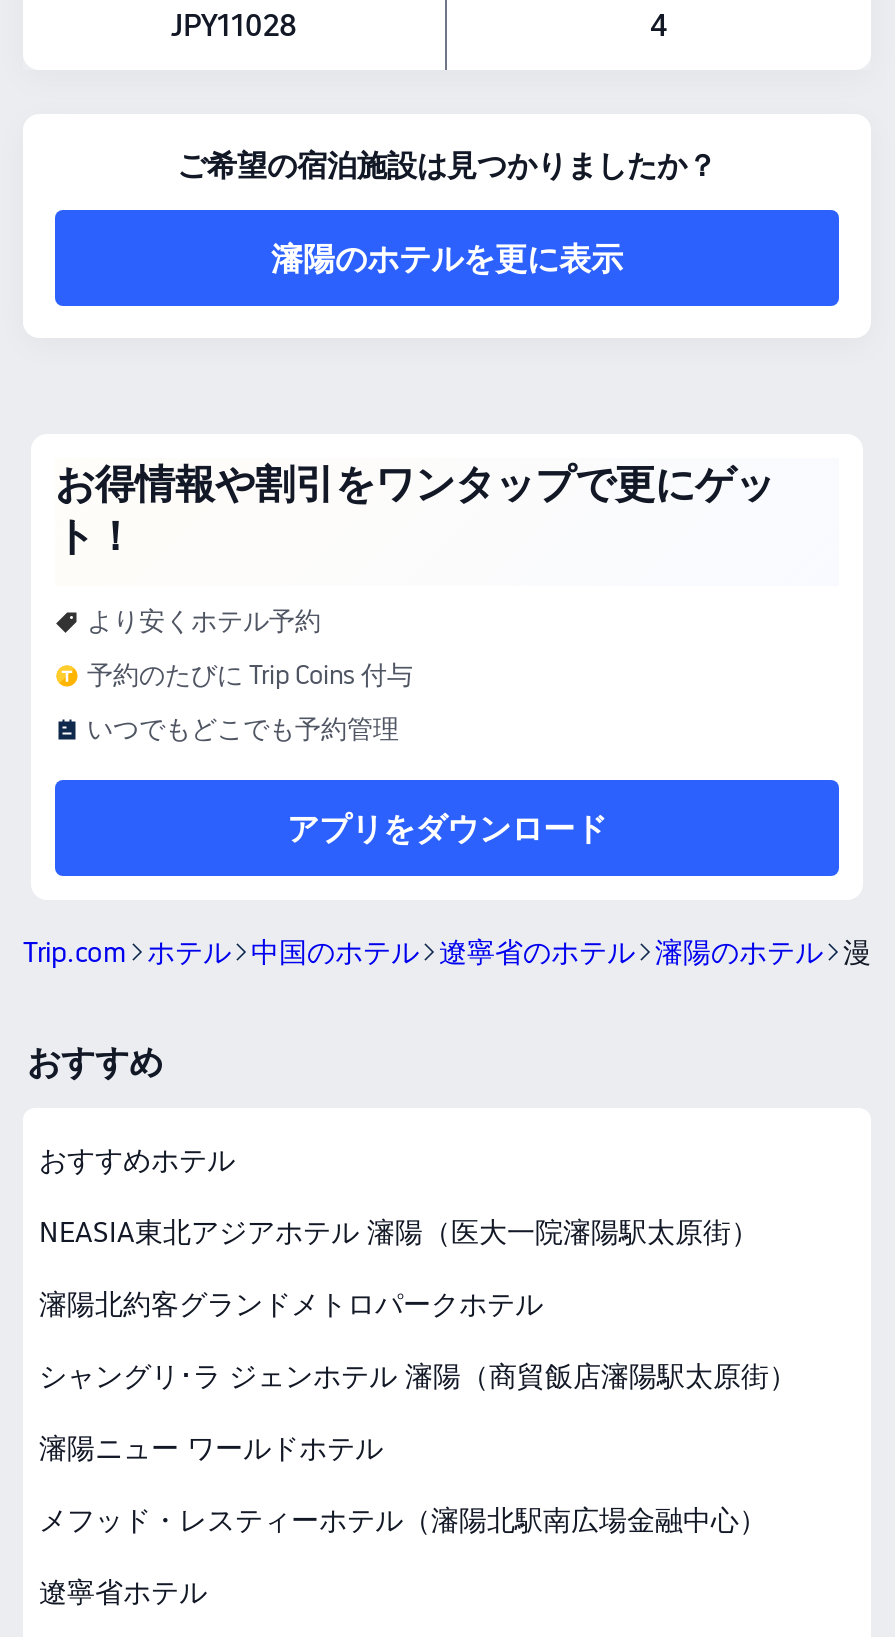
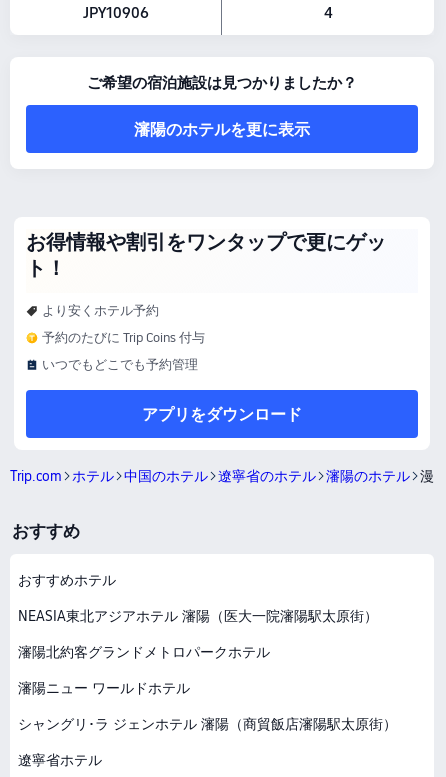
[171,8,297,44] JPY11028 -> [82,4,148,22] JPY10906
moved [39,1360,797,1392] -> [18,716,397,732]: シャングリ･ラ ジェンホテル 瀋陽（商貿飯店瀋陽駅太原街）
[39,1504,767,1536] メフッド・レスティーホテル（瀋陽北駅南広場金融中心） -> none

